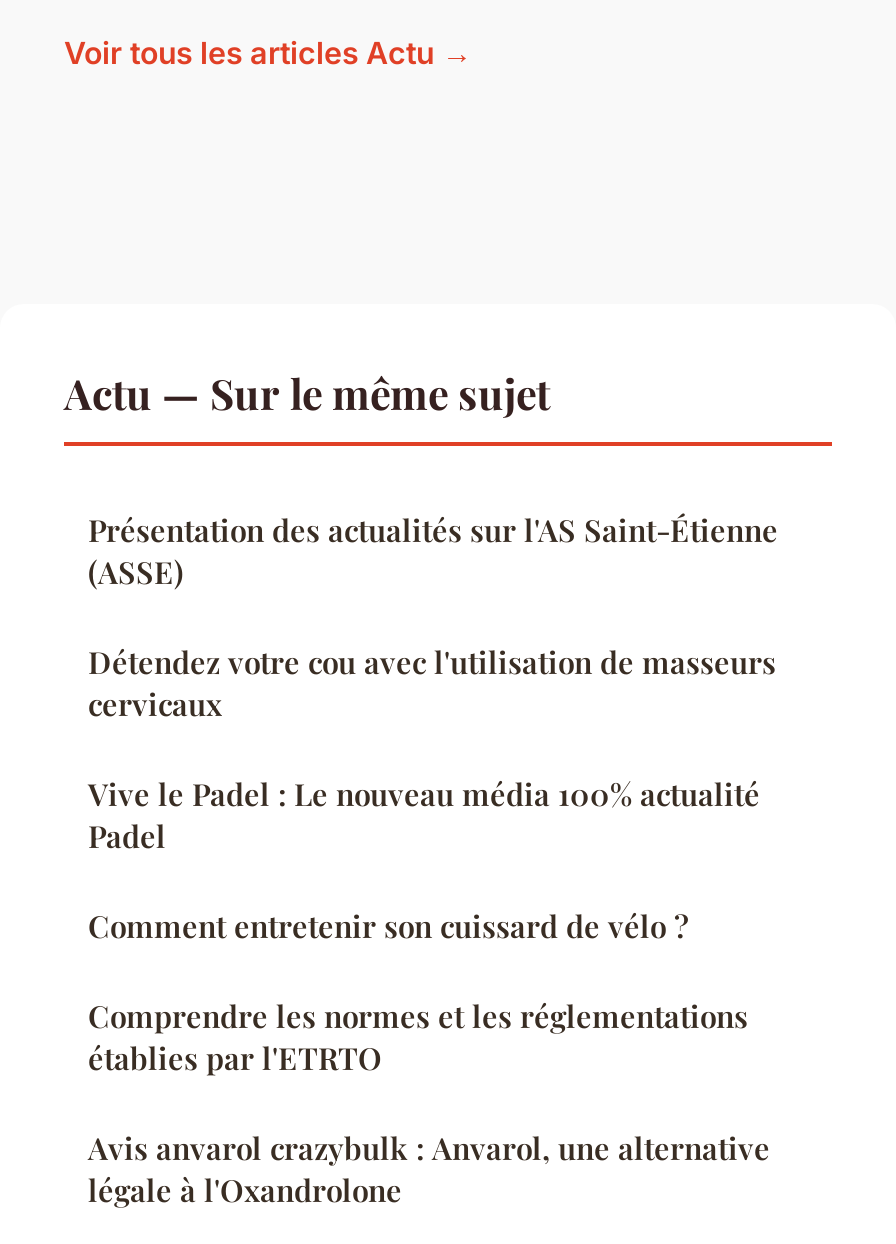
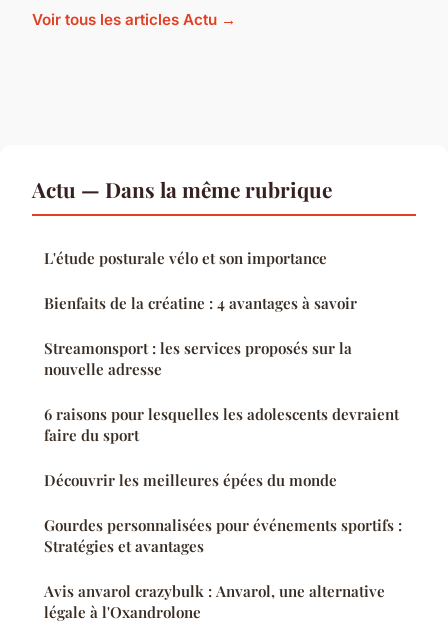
[64,363,778,1077] Actu — Sur le même sujet | Présentation des actualités sur l'AS Saint-Étienne | (ASSE) | Détendez votre cou avec l'utilisation de masseurs | cervicaux | Vive le Padel : Le nouveau média 100% actualité | Padel | Comment entretenir son cuissard de vélo ? | Comprendre les normes et les réglementations | établies par l'ETRTO -> [32,174,402,555] Actu — Dans la même rubrique | L'étude posturale vélo et son importance | Bienfaits de la créatine : 4 avantages à savoir | Streamonsport : les services proposés sur la | nouvelle adresse | 6 raisons pour lesquelles les adolescents devraient | faire du sport | Découvrir les meilleures épées du monde | Gourdes personnalisées pour événements sportifs : | Stratégies et avantages

